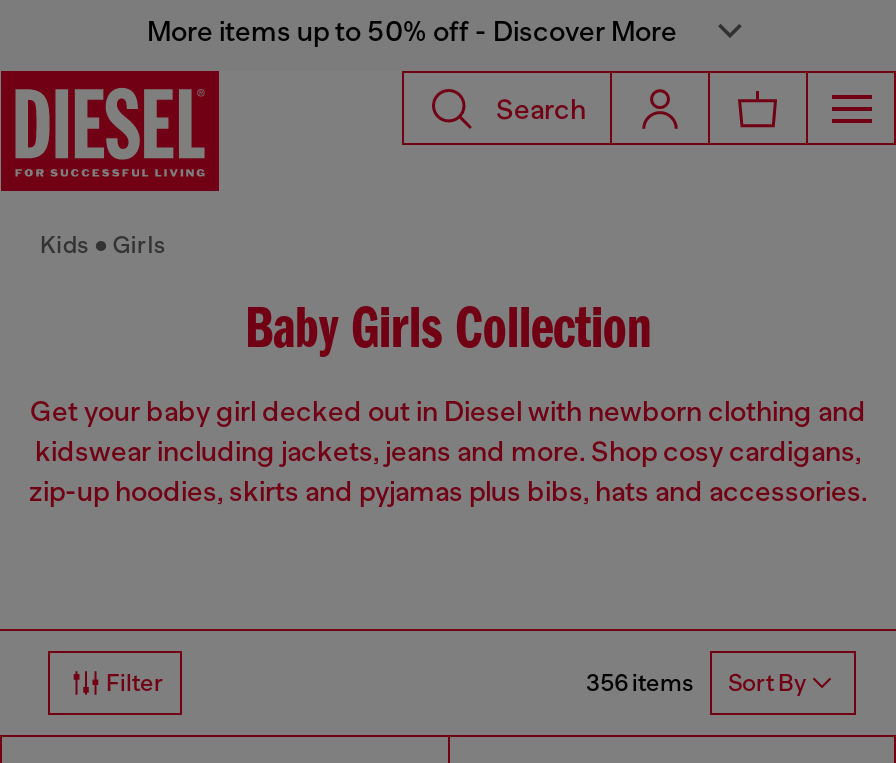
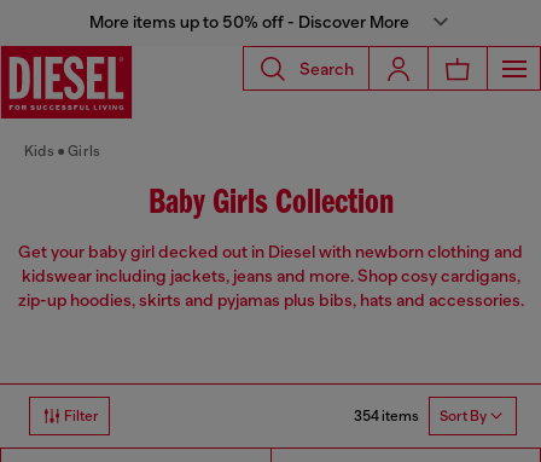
[586,669,806,698] 356 items Sort By -> [354,407,487,425] 354 items Sort By

